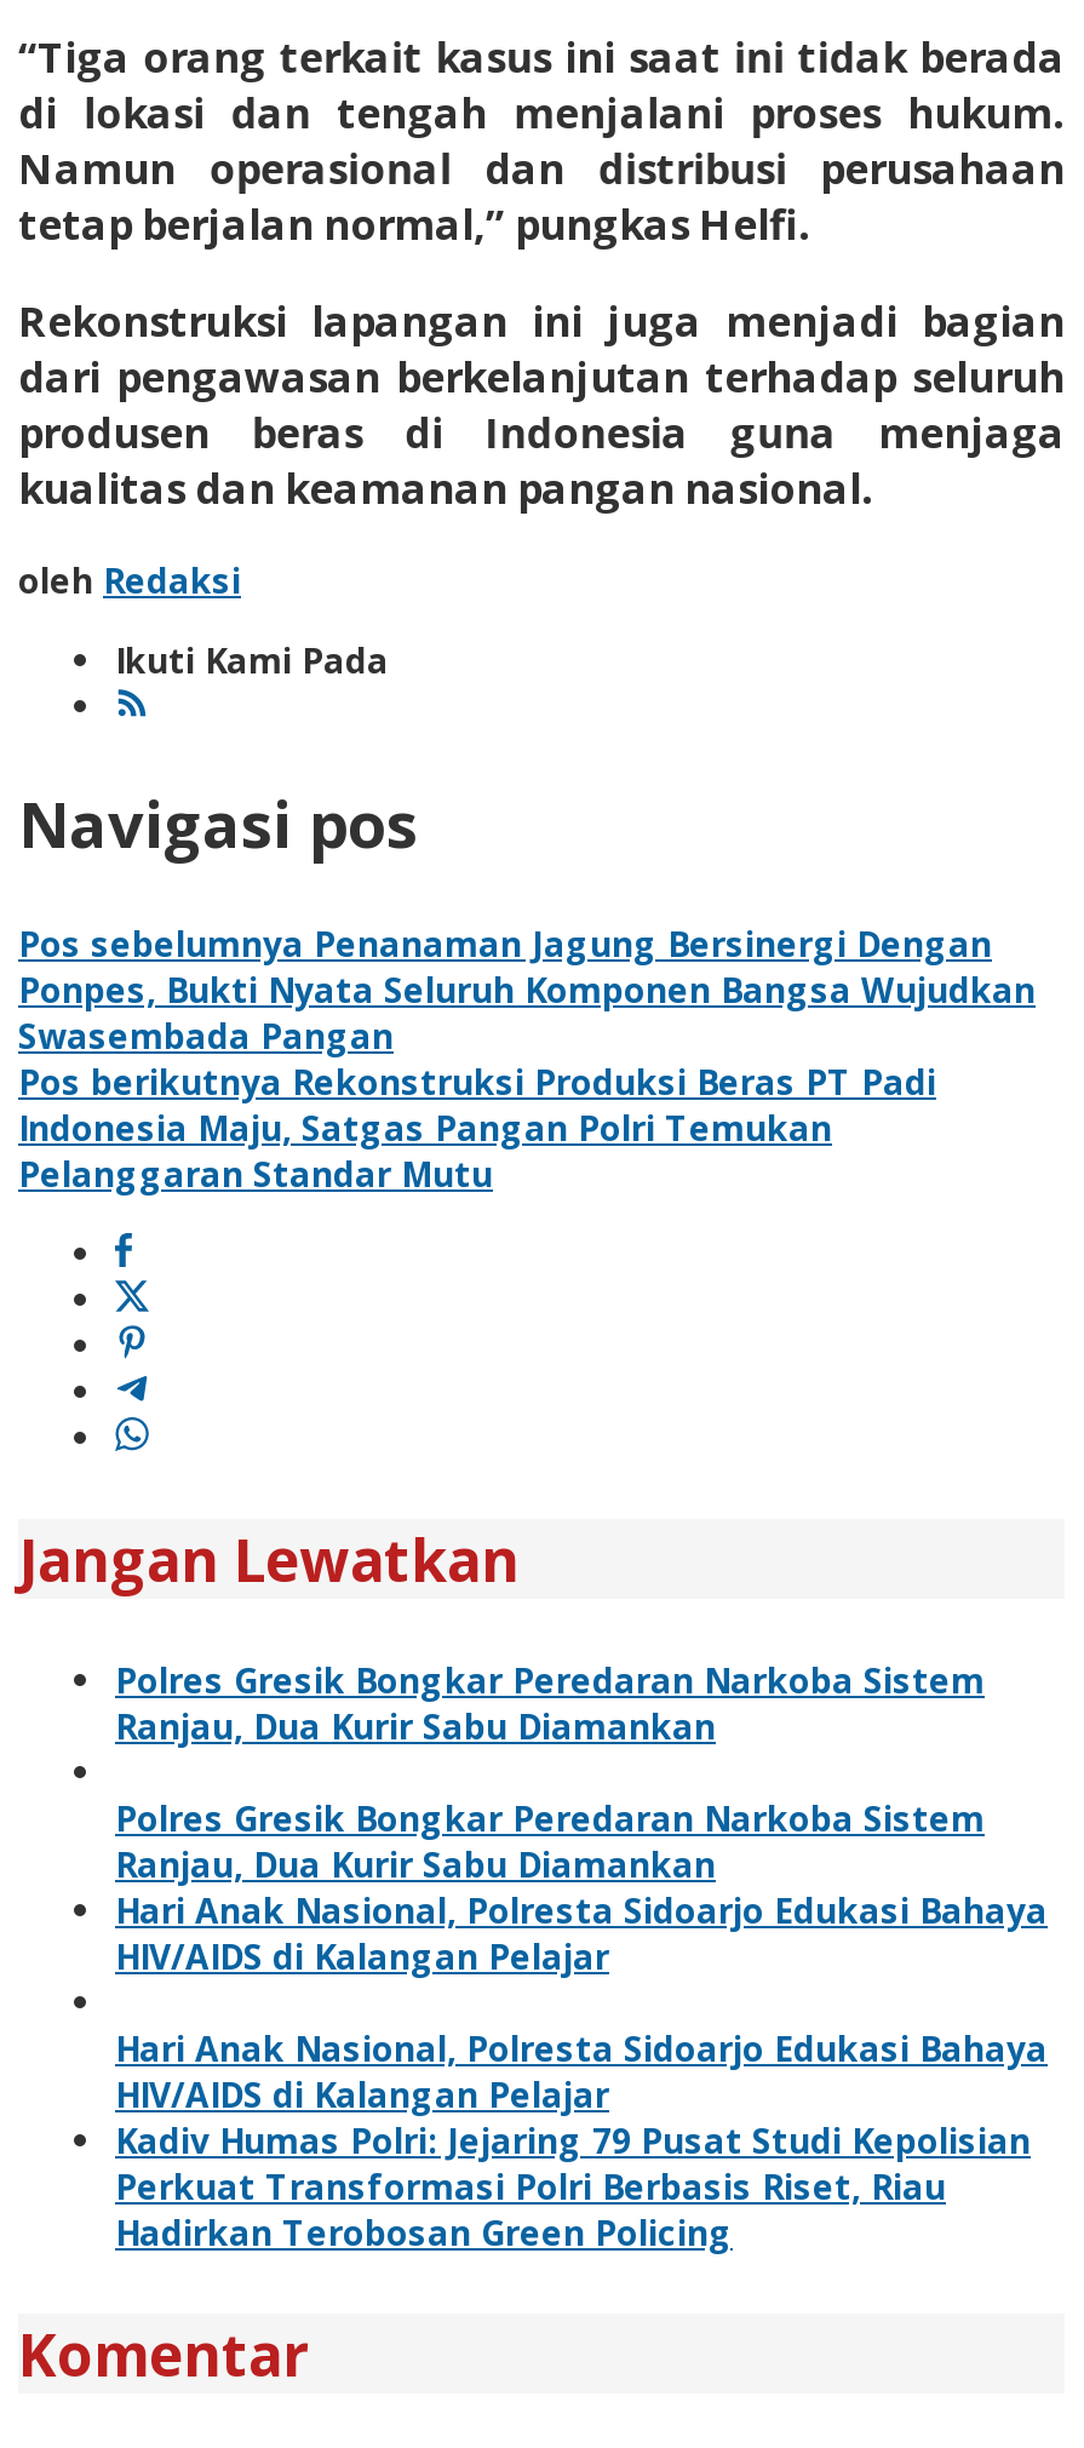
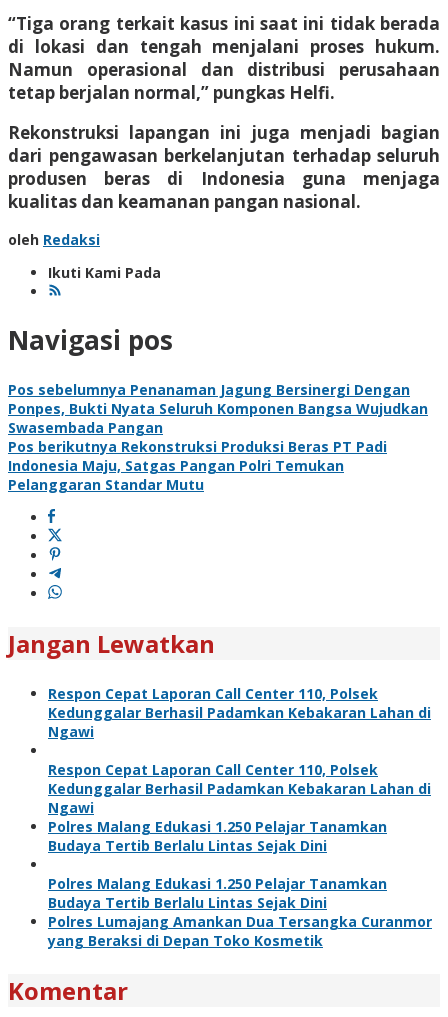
[115,1657,985,1749] Polres Gresik Bongkar Peredaran Narkoba Sistem | Ranjau, Dua Kurir Sabu Diamankan -> [48,684,431,741] Respon Cepat Laporan Call Center 110, Polsek | Kedunggalar Berhasil Padamkan Kebakaran Lahan di | Ngawi
[115,1795,1048,1979] Polres Gresik Bongkar Peredaran Narkoba Sistem | Ranjau, Dua Kurir Sabu Diamankan | Hari Anak Nasional, Polresta Sidoarjo Edukasi Bahaya | HIV/AIDS di Kalangan Pelajar -> [48,760,431,855] Respon Cepat Laporan Call Center 110, Polsek | Kedunggalar Berhasil Padamkan Kebakaran Lahan di | Ngawi | Polres Malang Edukasi 1.250 Pelajar Tanamkan | Budaya Tertib Berlalu Lintas Sejak Dini
[115,2025,1048,2255] Hari Anak Nasional, Polresta Sidoarjo Edukasi Bahaya | HIV/AIDS di Kalangan Pelajar | Kadiv Humas Polri: Jejaring 79 Pusat Studi Kepolisian | Perkuat Transformasi Polri Berbasis Riset, Riau | Hadirkan Terobosan Green Policing -> [48,874,432,950] Polres Malang Edukasi 1.250 Pelajar Tanamkan | Budaya Tertib Berlalu Lintas Sejak Dini | Polres Lumajang Amankan Dua Tersangka Curanmor | yang Beraksi di Depan Toko Kosmetik

